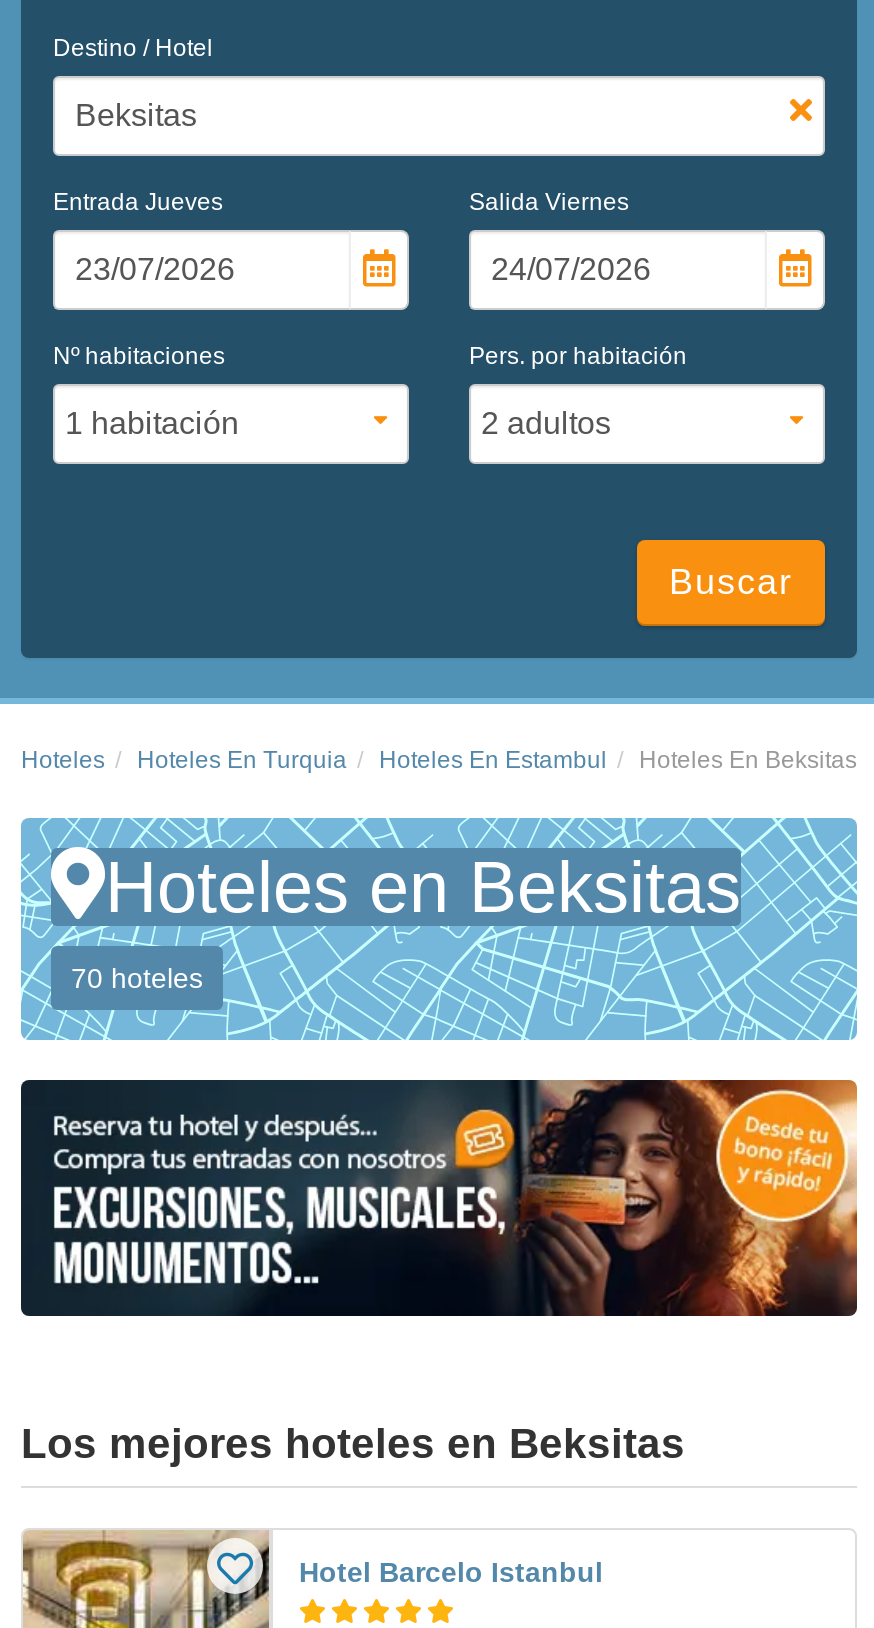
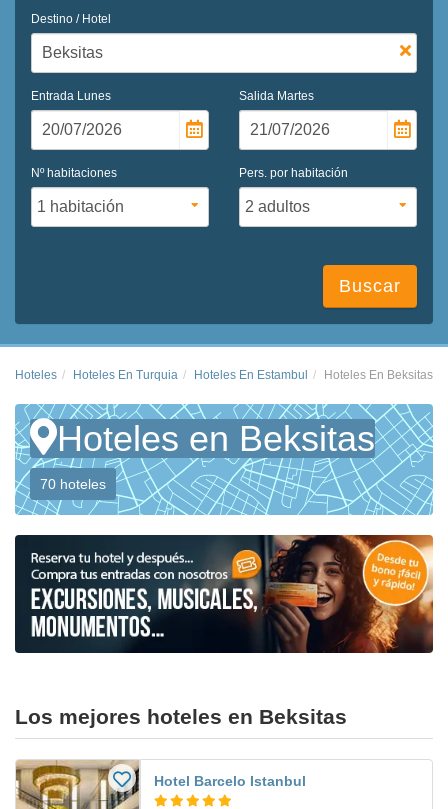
[53,187,223,215] Entrada Jueves -> [31,89,111,103] Entrada Lunes
[469,187,629,215] Salida Viernes -> [239,89,314,103] Salida Martes

